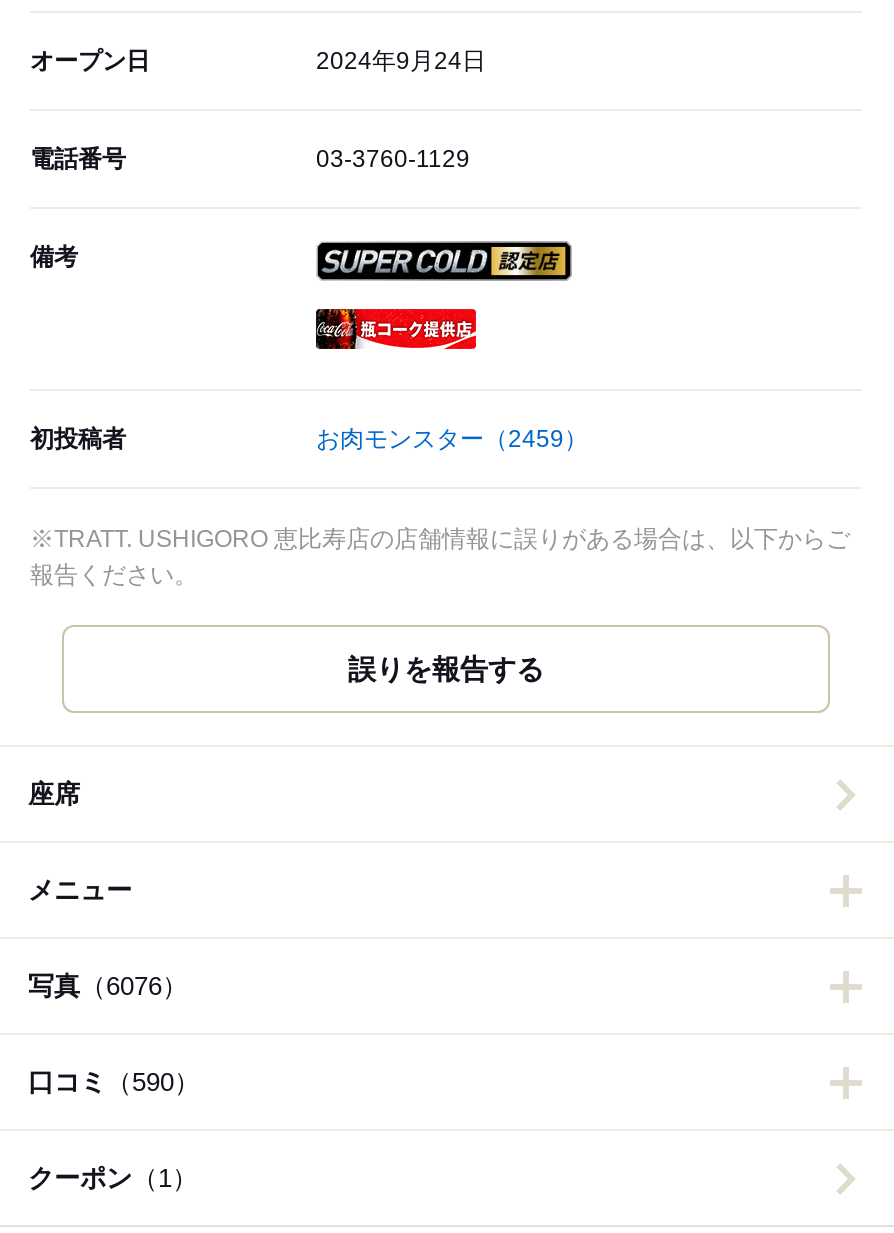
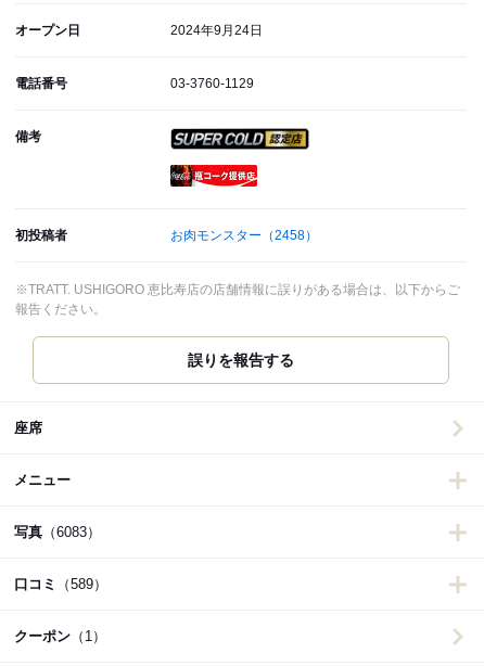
[316,425,588,453] お肉モンスター（2459） -> [170,228,318,243] お肉モンスター（2458）
[28,971,188,1001] 写真（6076） -> [14,524,101,540] 写真（6083）
[28,1067,200,1097] 口コミ（590） -> [14,576,107,592] 口コミ（589）

